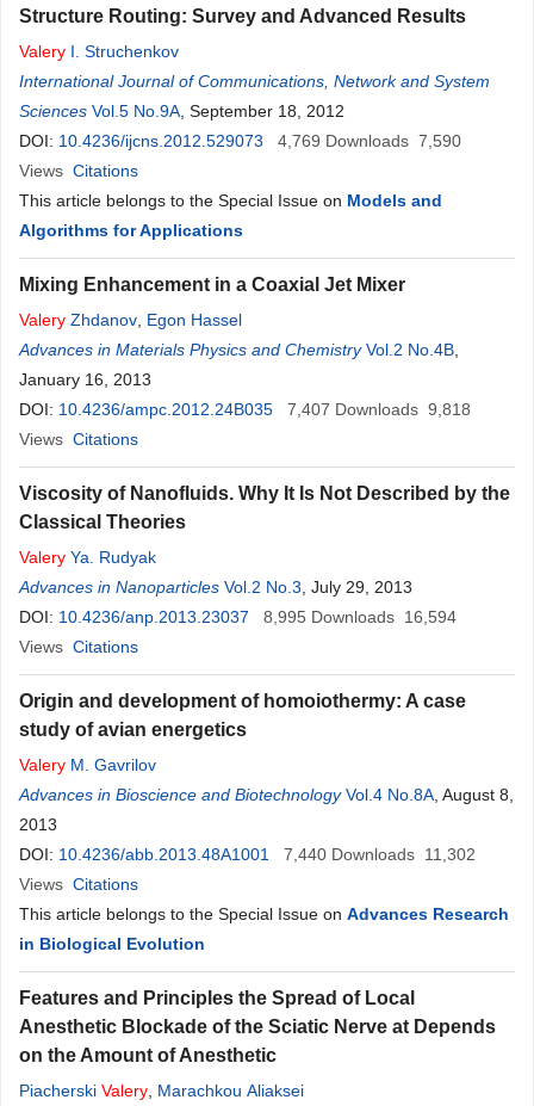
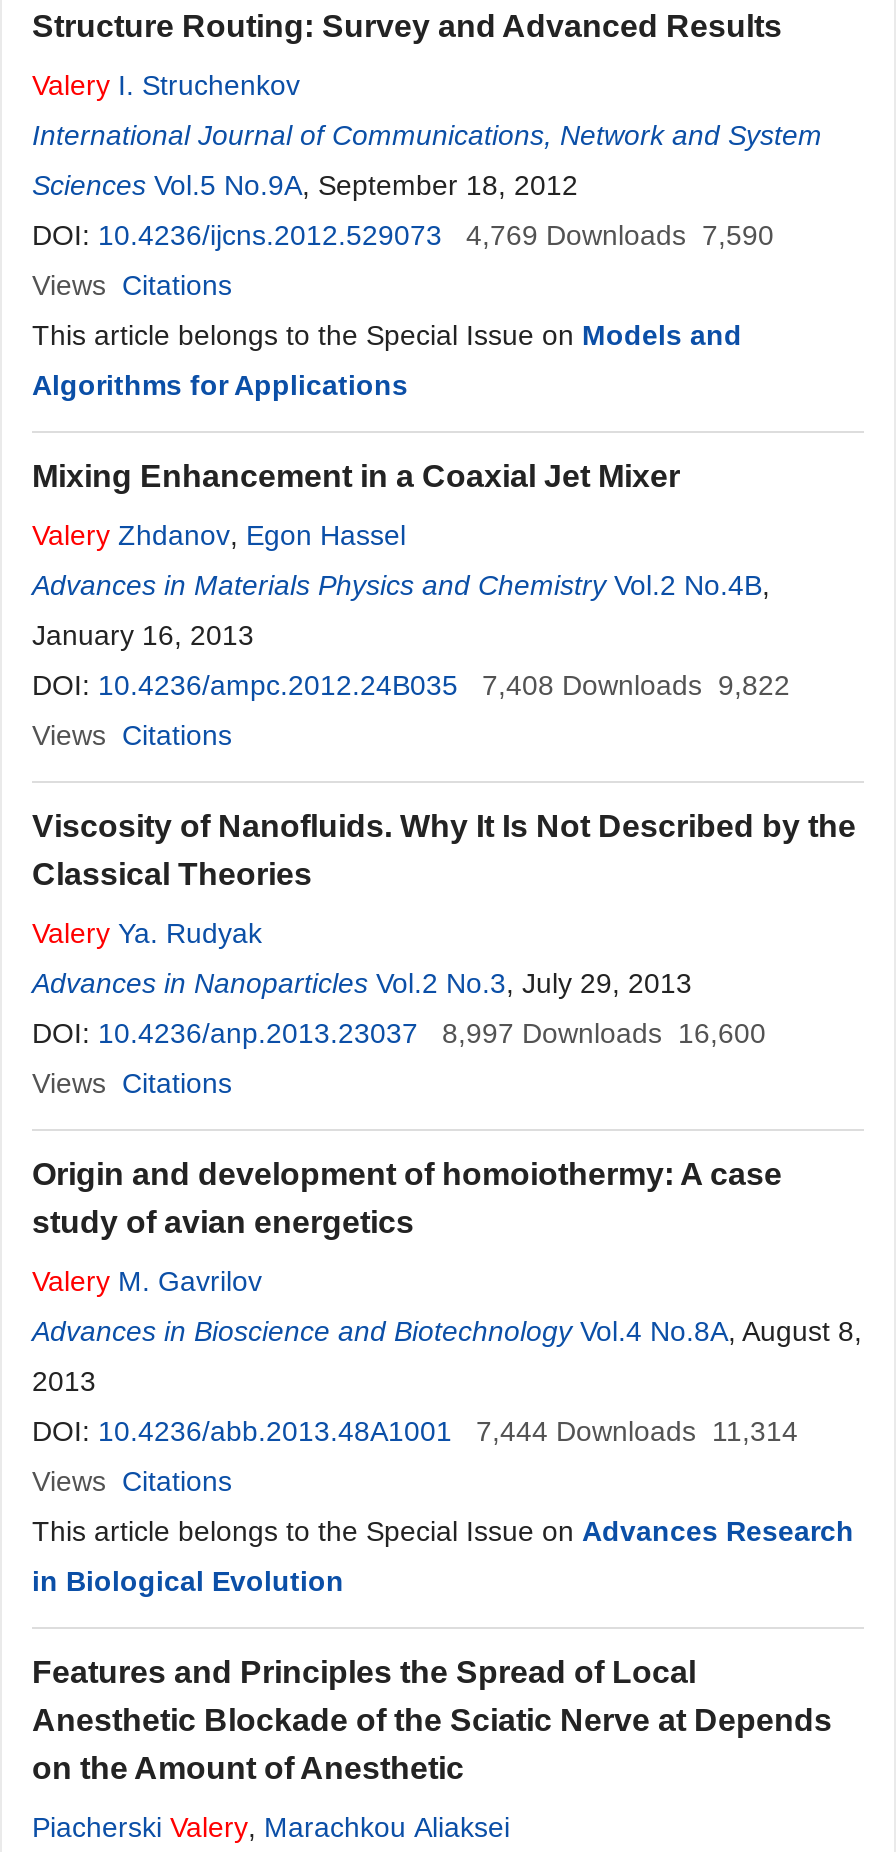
[19,400,471,419] DOI: 10.4236/ampc.2012.24B035 7,407 Downloads 9,818 -> [32,669,790,701] DOI: 10.4236/ampc.2012.24B035 7,408 Downloads 9,822
[19,607,457,626] DOI: 10.4236/anp.2013.23037 8,995 Downloads 16,594 -> [32,1017,766,1049] DOI: 10.4236/anp.2013.23037 8,997 Downloads 16,600
[19,845,476,864] DOI: 10.4236/abb.2013.48A1001 7,440 Downloads 11,302 -> [32,1415,798,1447] DOI: 10.4236/abb.2013.48A1001 7,444 Downloads 11,314

